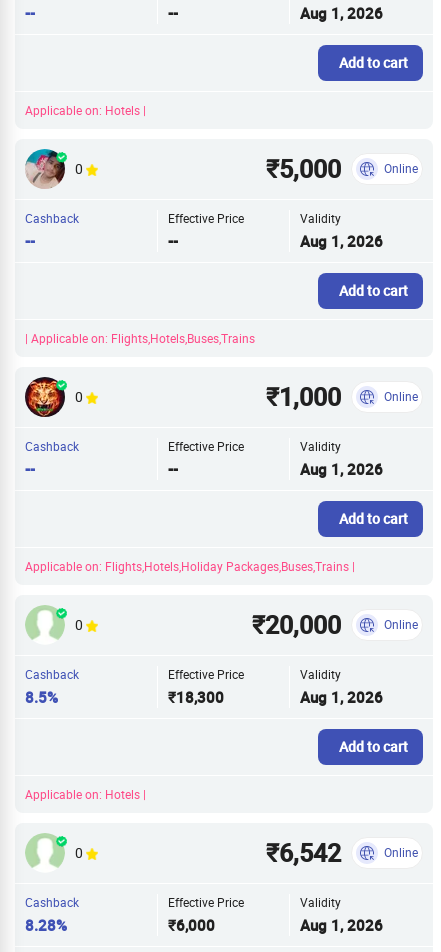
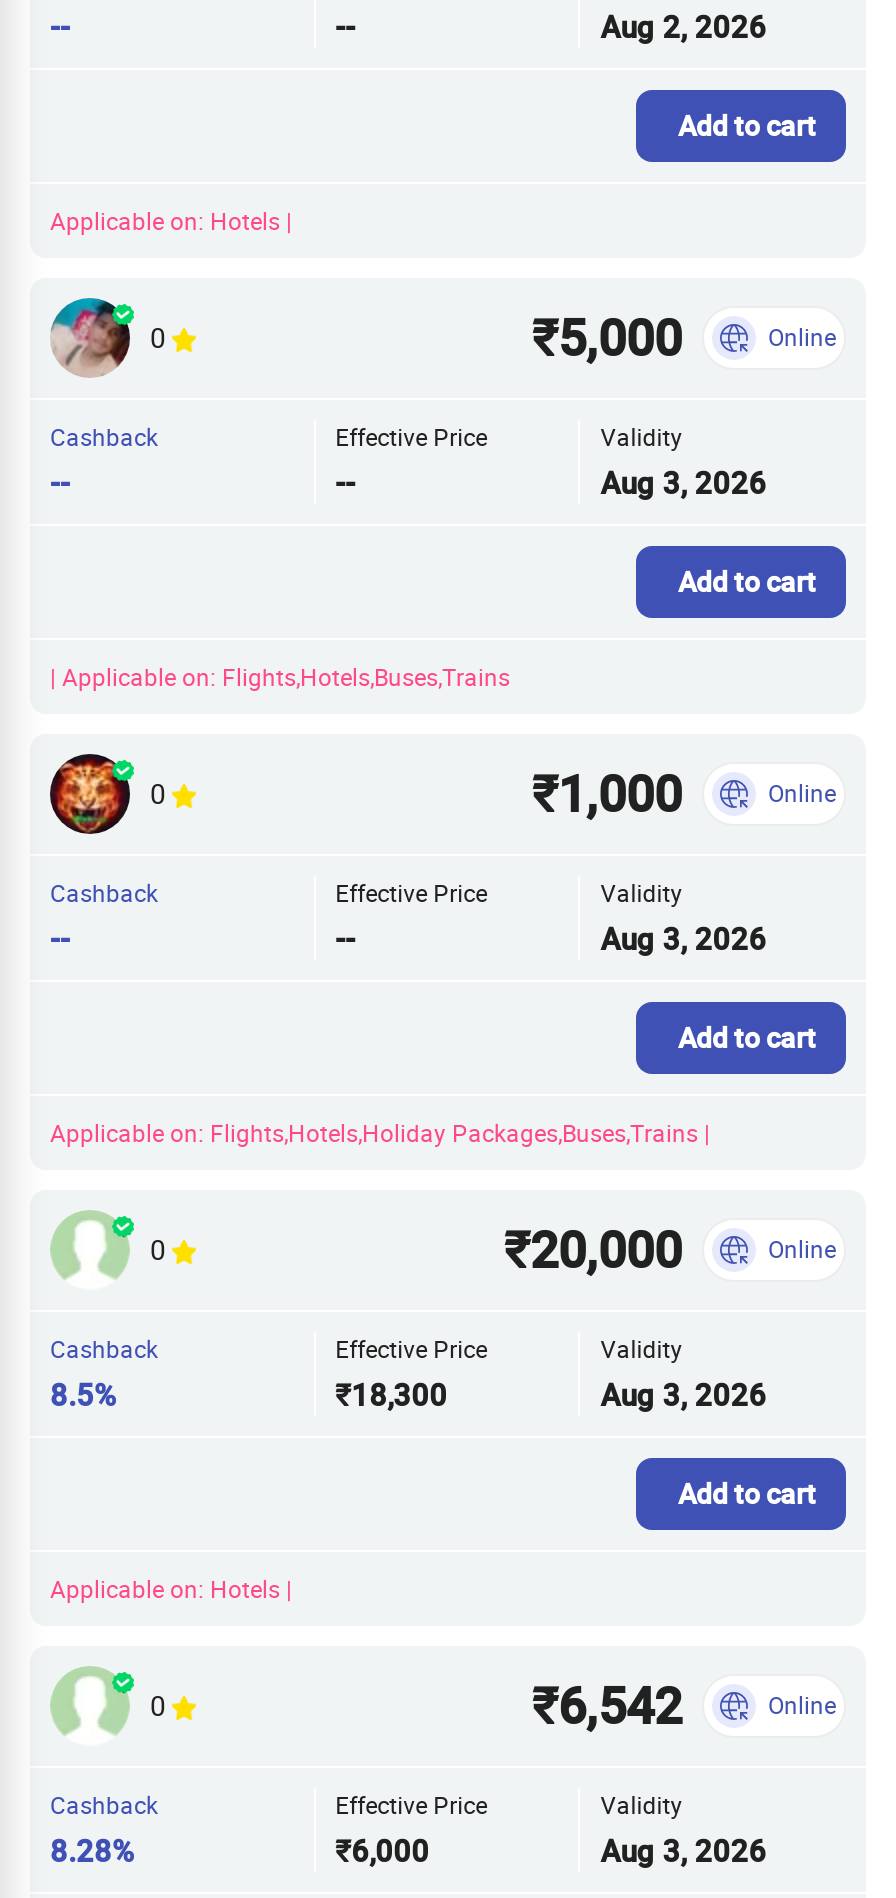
[300,2,383,22] Aug 1, 2026 -> [601,5,767,45] Aug 2, 2026
[300,230,383,250] Aug 1, 2026 -> [601,461,767,501] Aug 3, 2026
[300,458,383,478] Aug 1, 2026 -> [601,917,767,957] Aug 3, 2026
[300,686,383,706] Aug 1, 2026 -> [601,1373,767,1413] Aug 3, 2026
[300,914,383,934] Aug 1, 2026 -> [601,1829,767,1869] Aug 3, 2026

